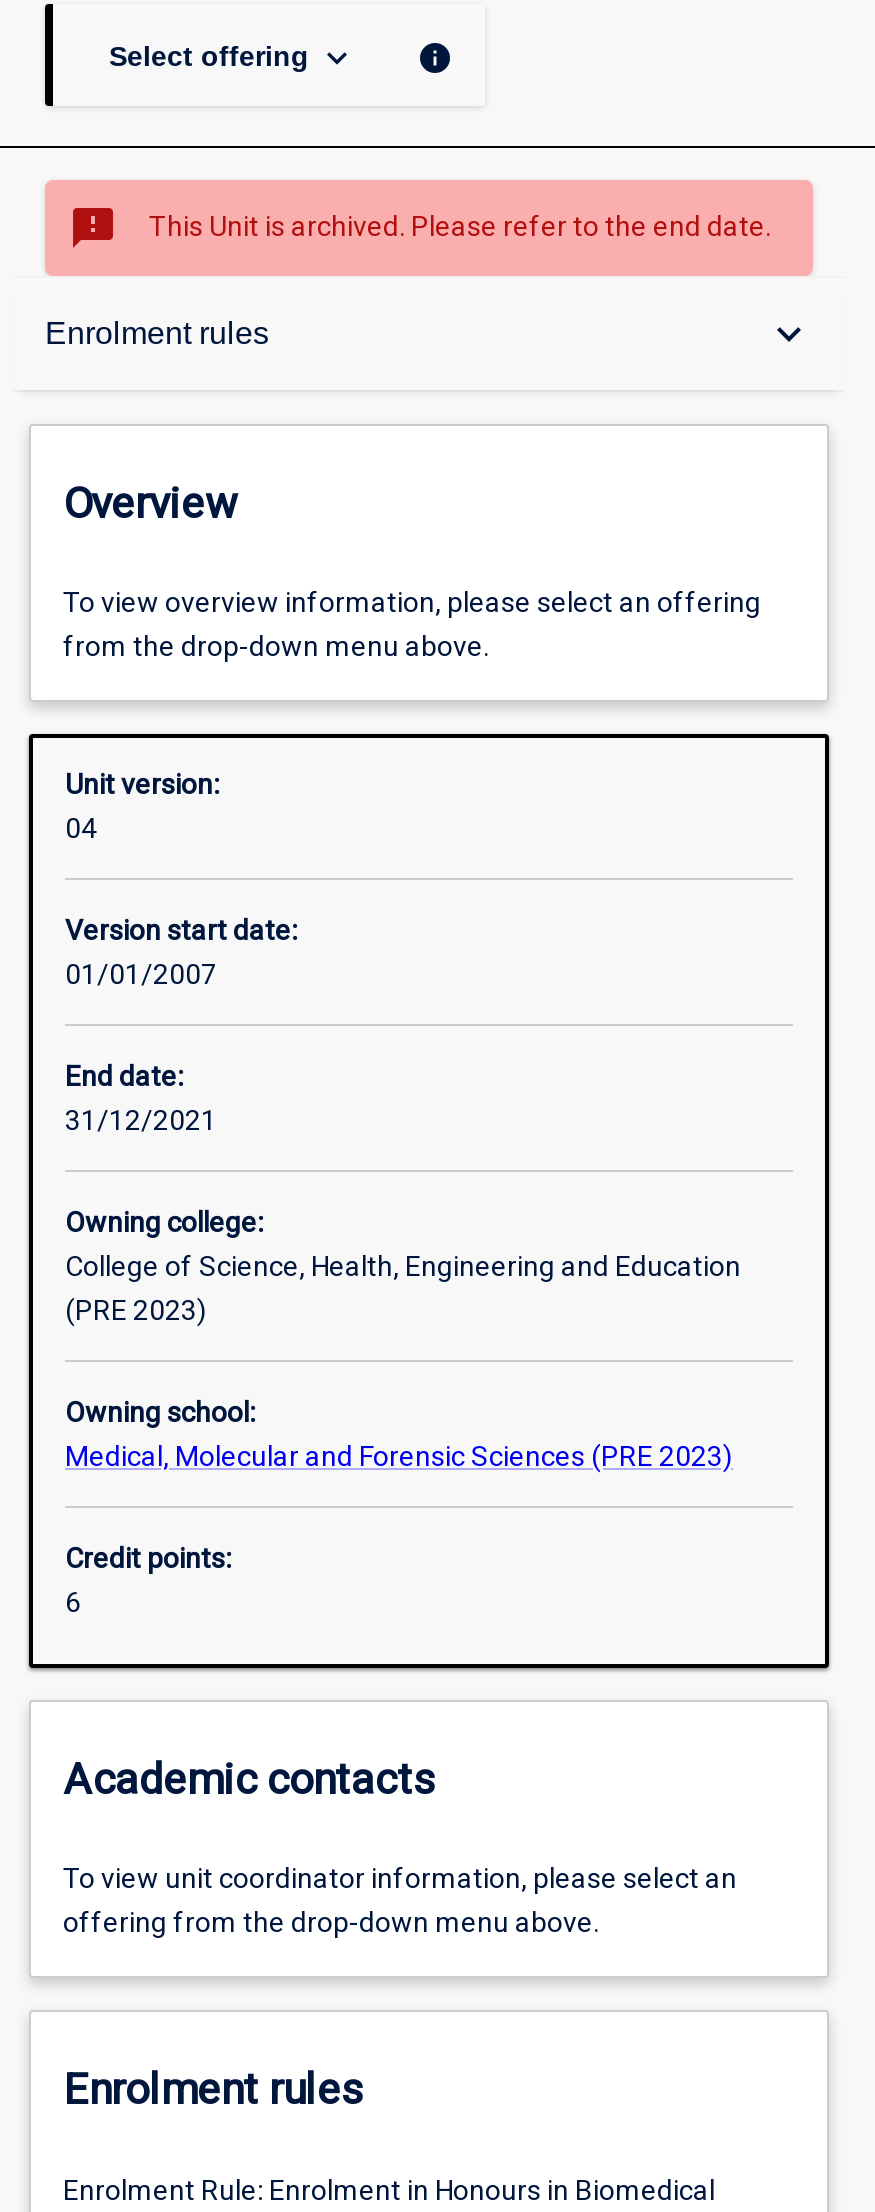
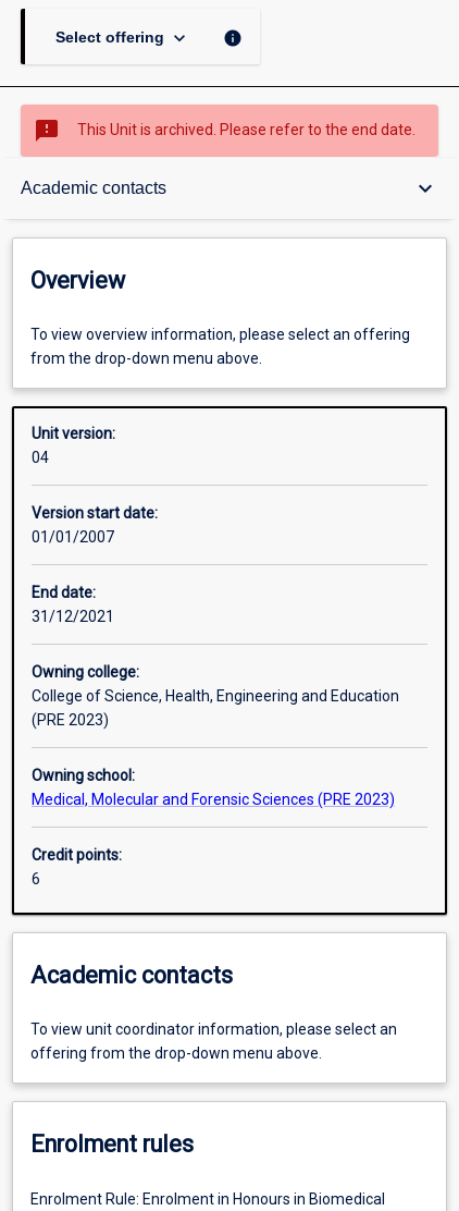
[45,316,269,350] Enrolment rules -> [21,179,166,197] Academic contacts

